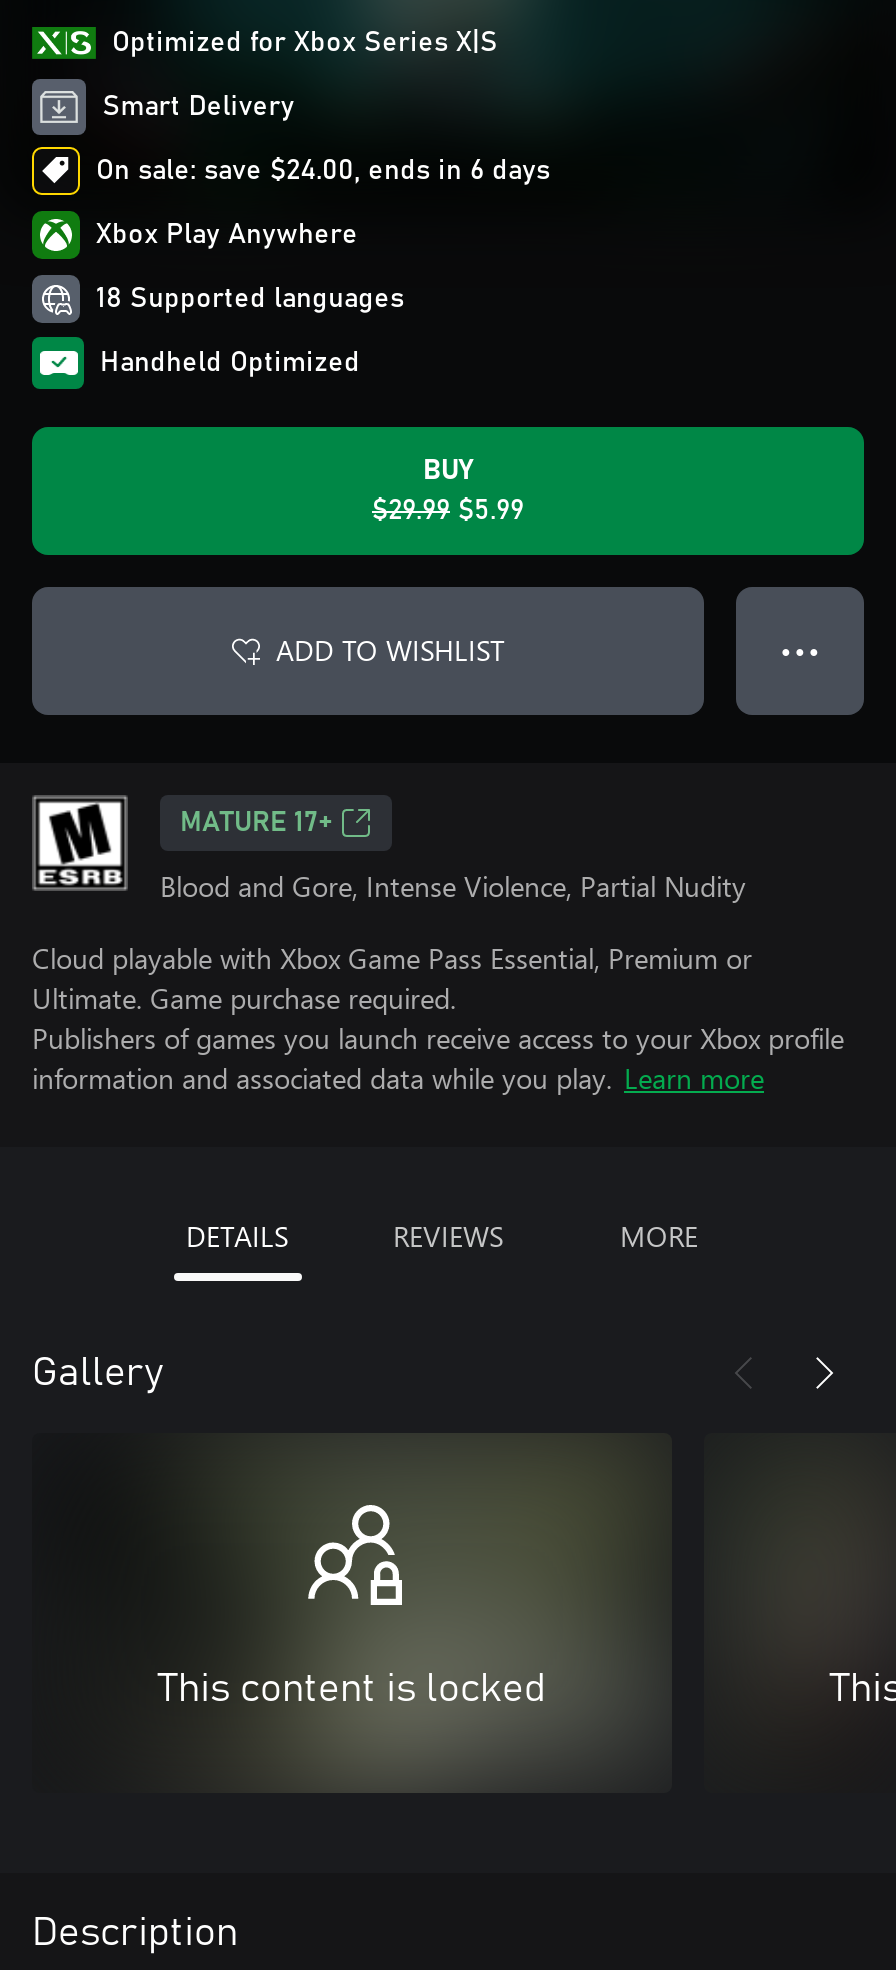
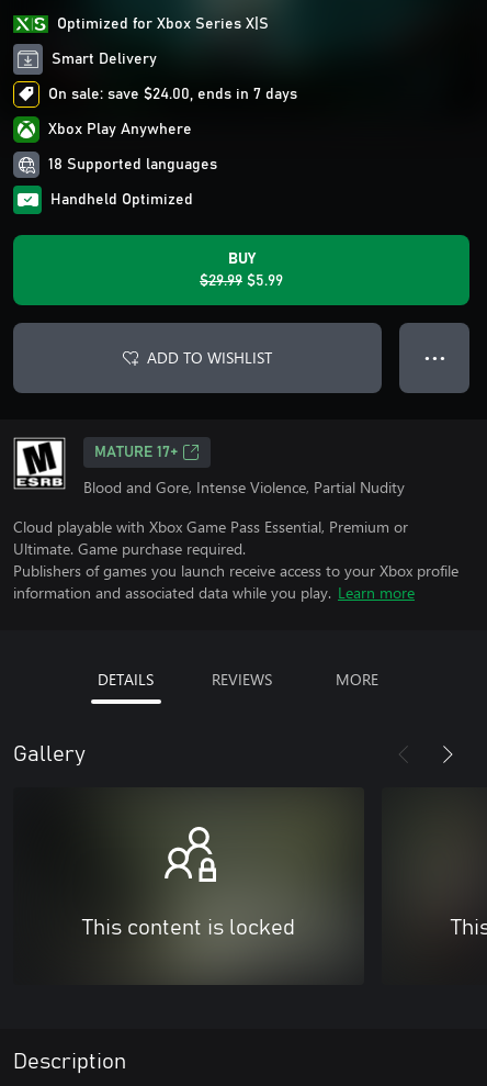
[96,157,550,185] On sale: save $24.00, ends in 6 days -> [48,87,297,102] On sale: save $24.00, ends in 7 days

